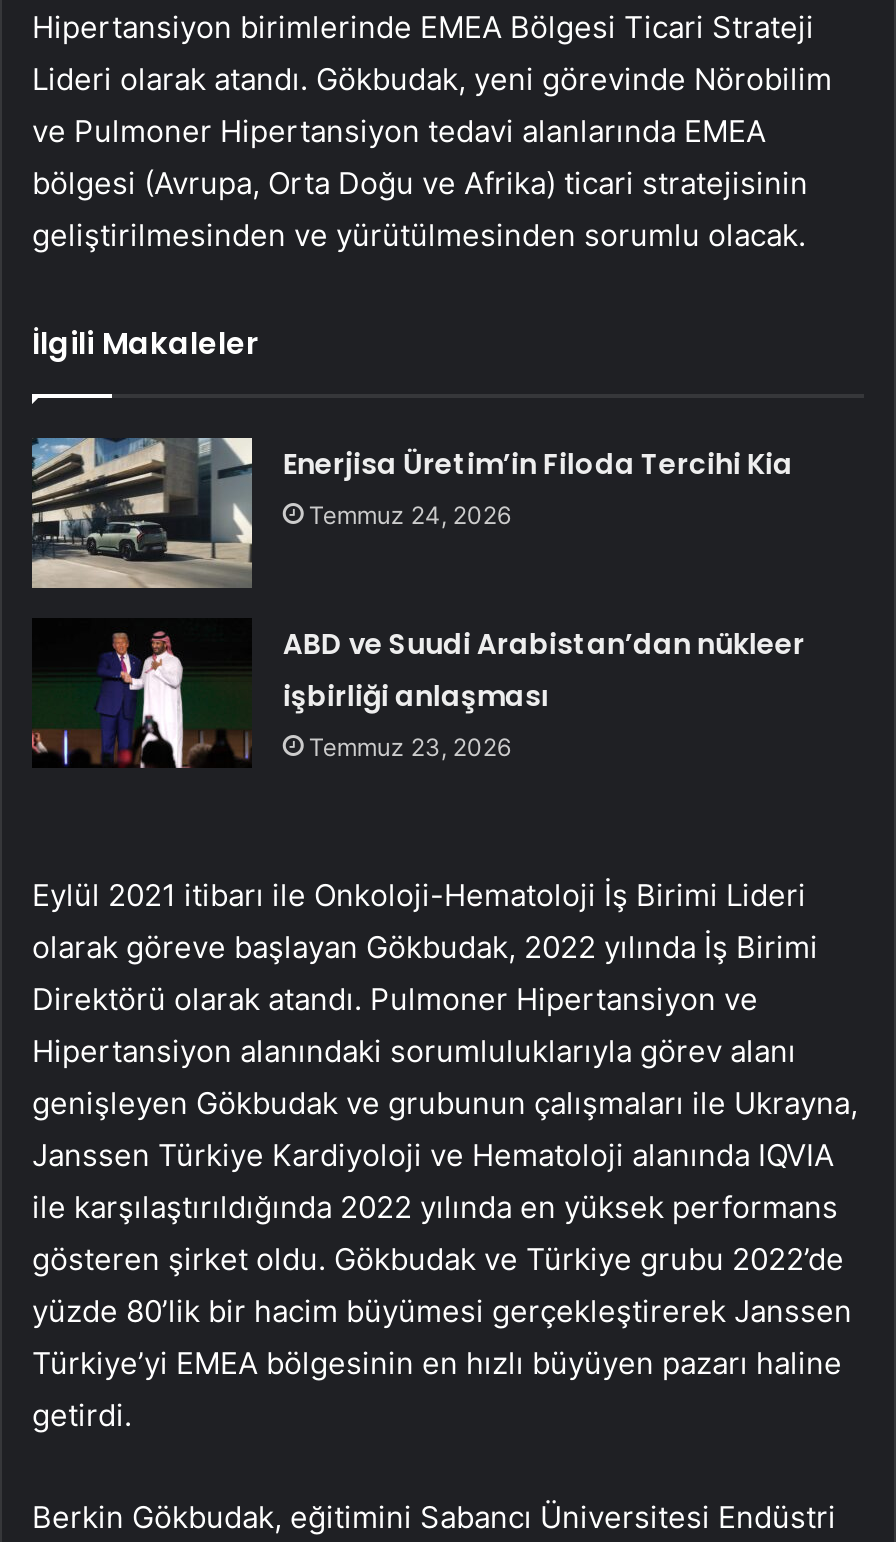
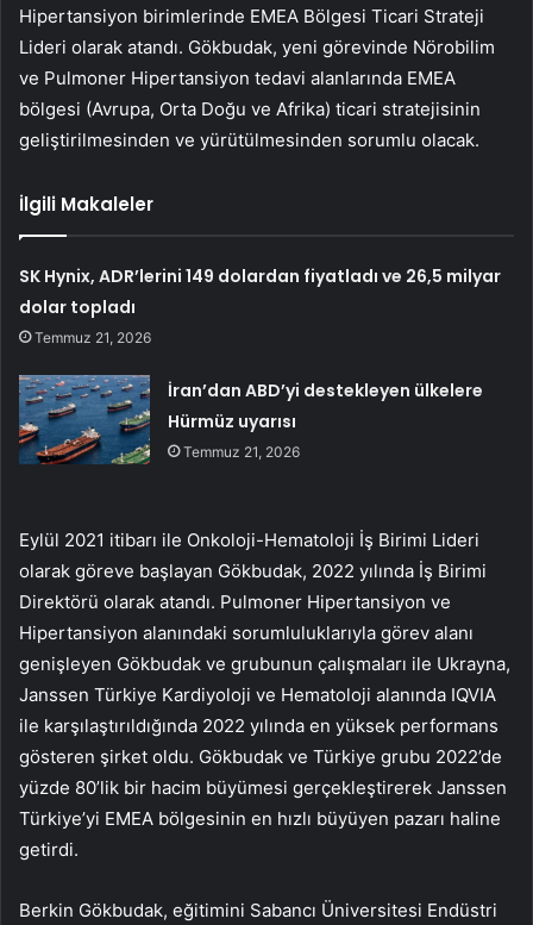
[283,443,793,529] Enerjisa Üretim’in Filoda Tercihi Kia | Temmuz 24, 2026 -> [19,264,501,346] SK Hynix, ADR’lerini 149 dolardan fiyatladı ve 26,5 milyar | dolar topladı | Temmuz 21, 2026
[32,618,805,770] [image] | ABD ve Suudi Arabistan’dan nükleer | işbirliği anlaşması | Temmuz 23, 2026 -> [18,374,483,465] [image] | İran’dan ABD’yi destekleyen ülkelere | Hürmüz uyarısı | Temmuz 21, 2026

